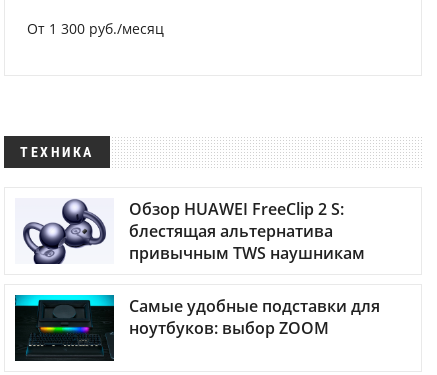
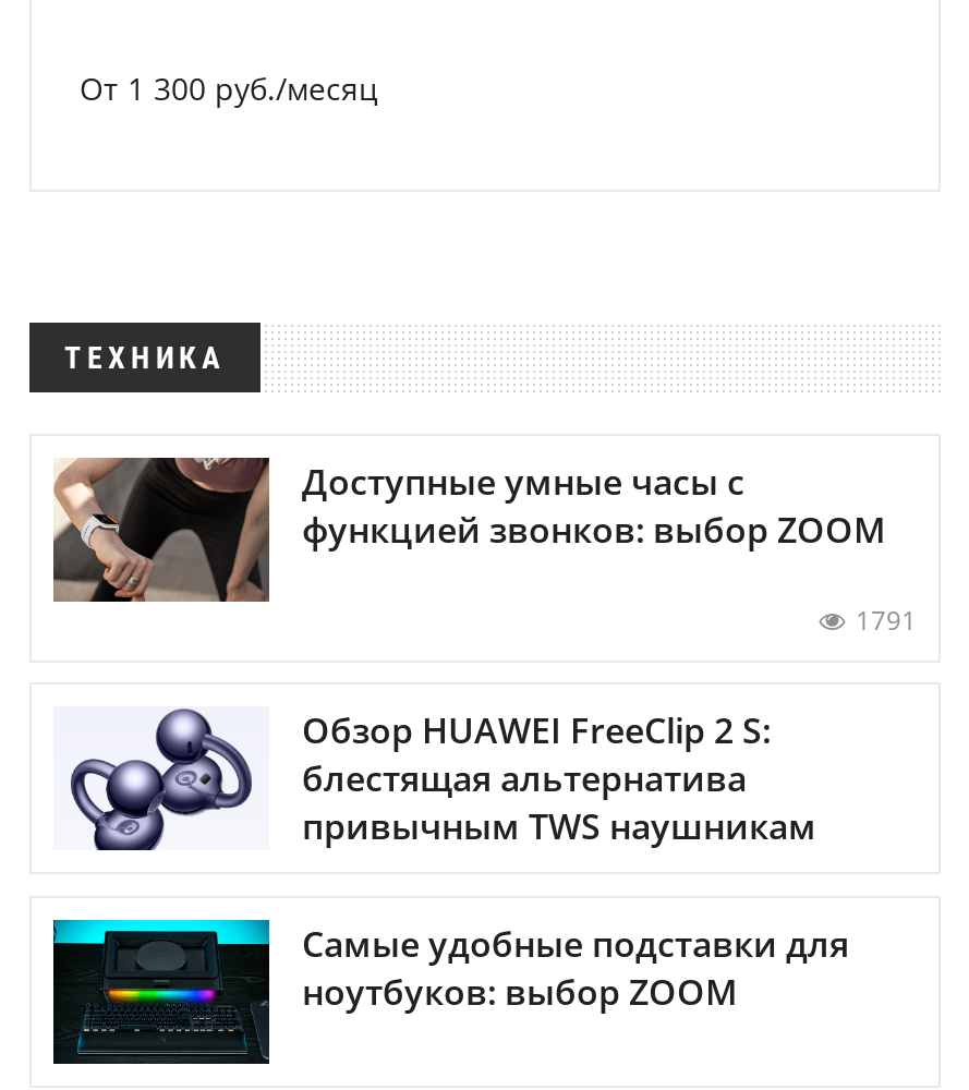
none -> [51,456,917,639] [image] | Доступные умные часы с | функцией звонков: выбор ZOOM | 1791

